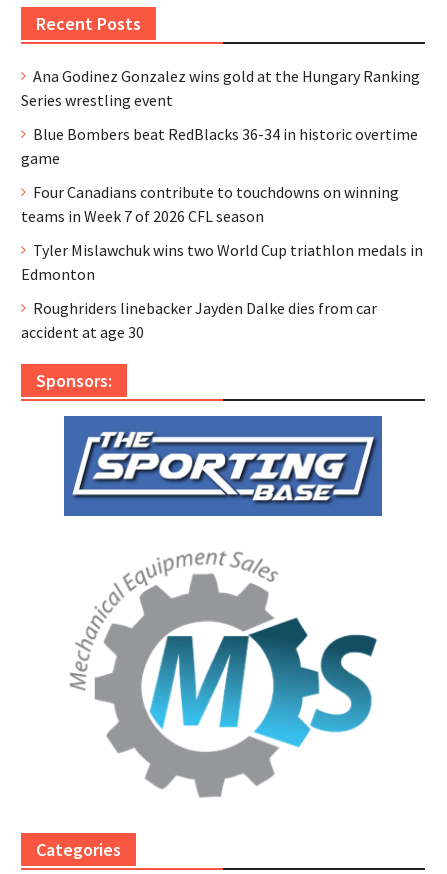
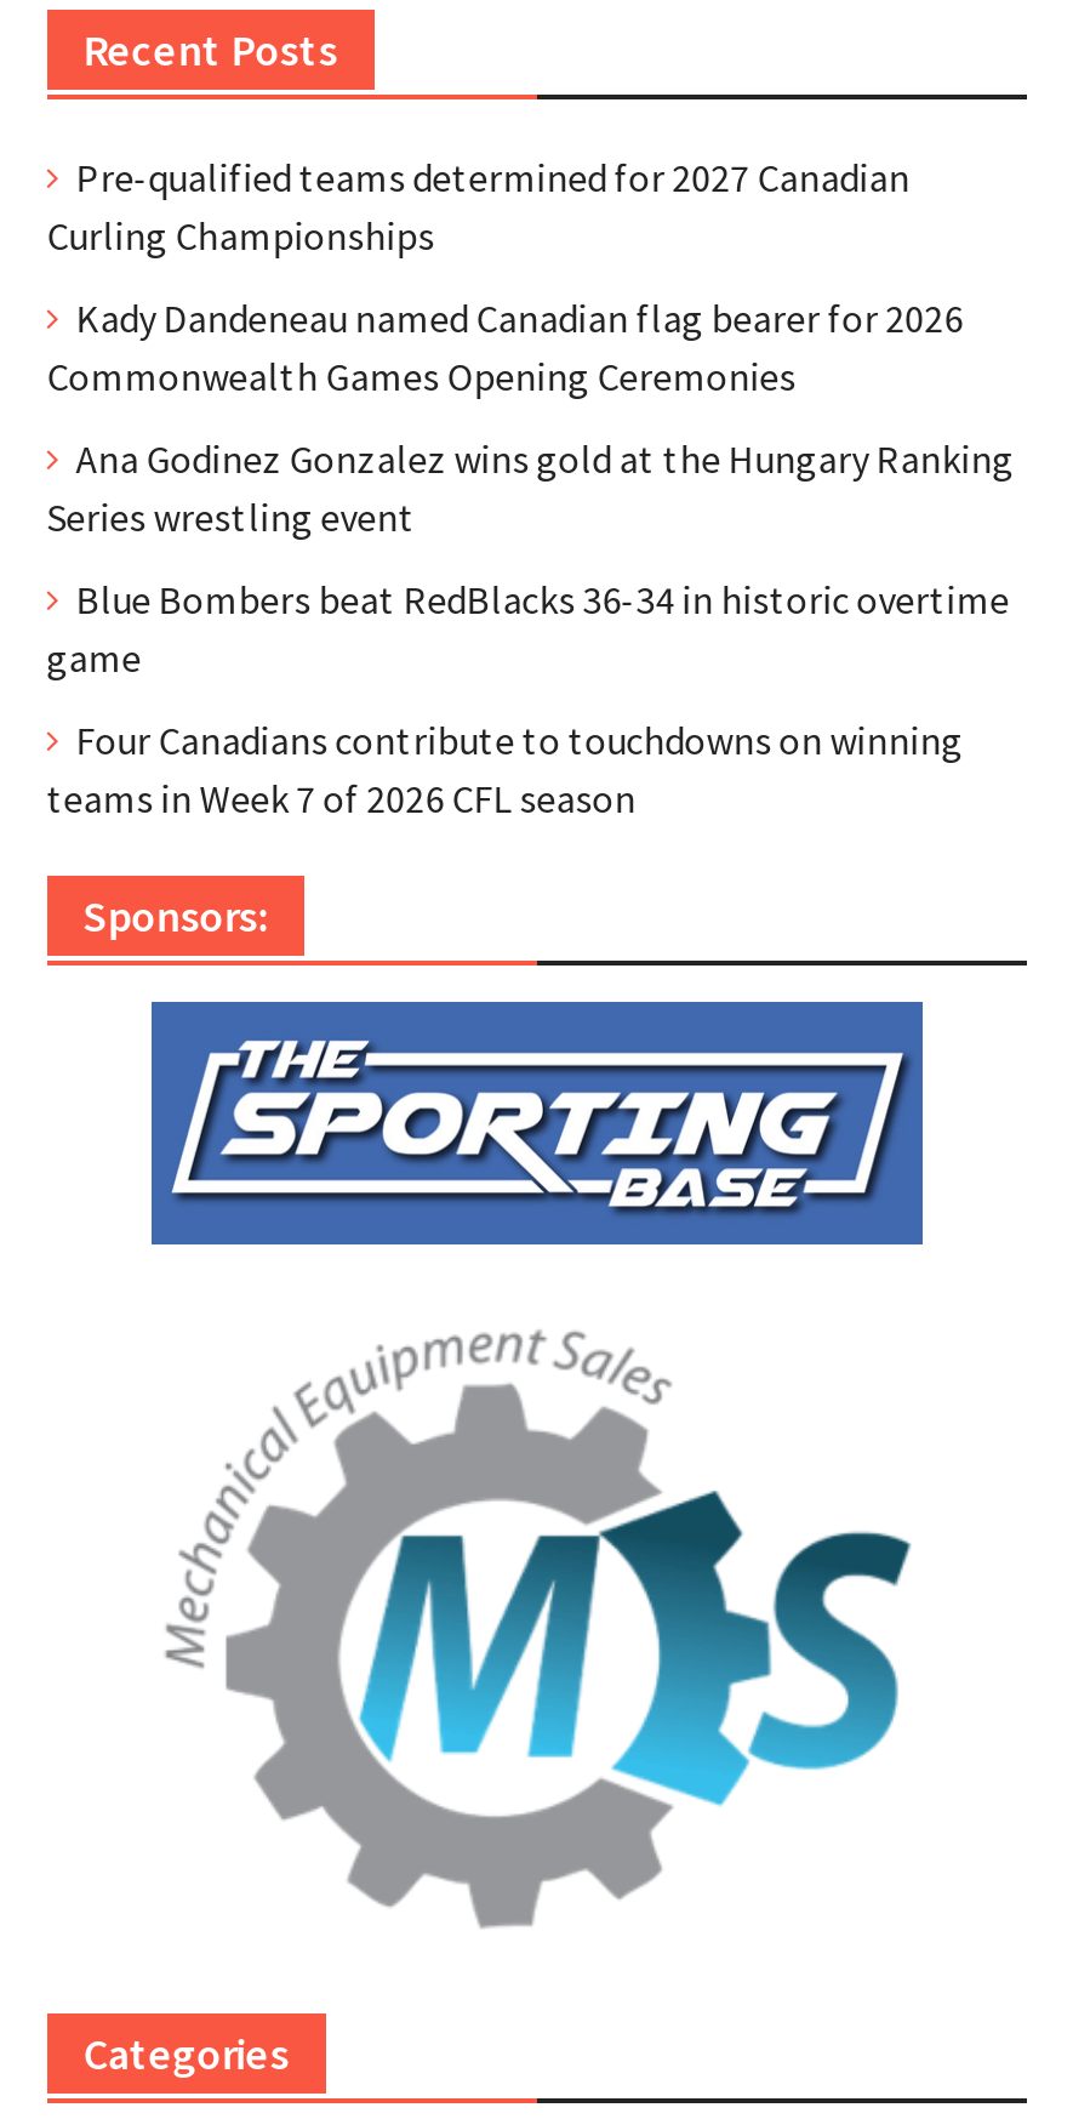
none -> [47,153,963,401] Pre-qualified teams determined for 2027 Canadian | Curling Championships | Kady Dandeneau named Canadian flag bearer for 2026 | Commonwealth Games Opening Ceremonies
moved [21,66,420,226] -> [47,434,1014,823]: Ana Godinez Gonzalez wins gold at the Hungary Ranking | Series wrestling event | Blue Bombers beat RedBlacks 36-34 in historic overtime | game | Four Canadians contribute to touchdowns on winning | teams in Week 7 of 2026 CFL season
[21,240,423,342] Tyler Mislawchuk wins two World Cup triathlon medals in | Edmonton | Roughriders linebacker Jayden Dalke dies from car | accident at age 30 -> none

